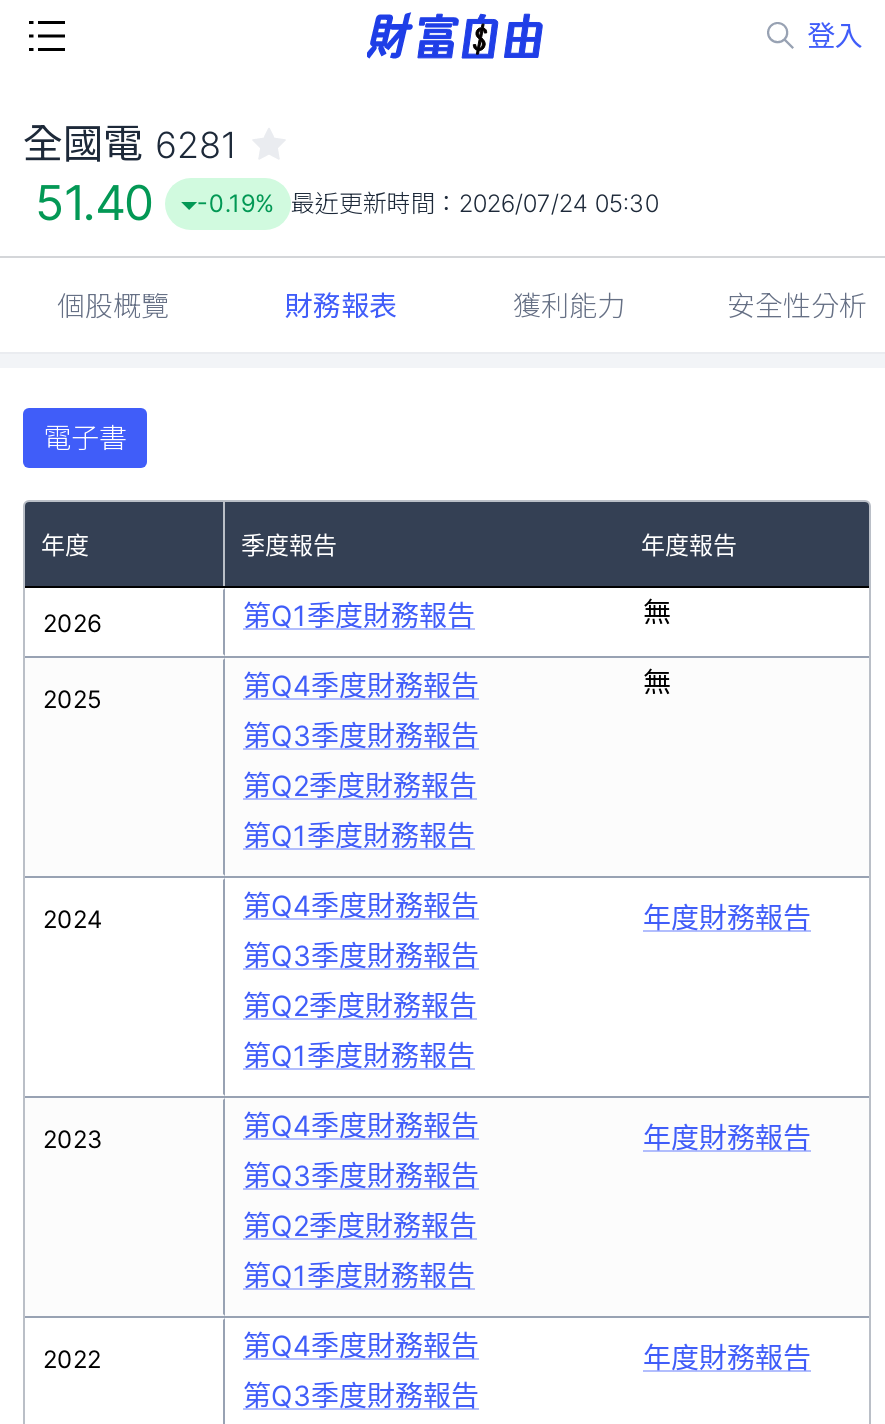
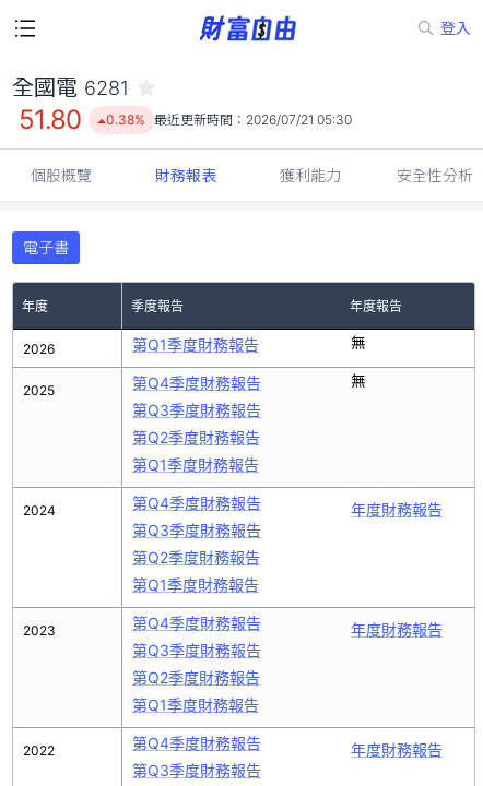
[35,174,153,232] 51.40 -> [19,104,82,135] 51.80
[197,188,659,218] -0.19% 最近更新時間：2026/07/24 05:30 -> [106,111,352,128] 0.38% 最近更新時間：2026/07/21 05:30

